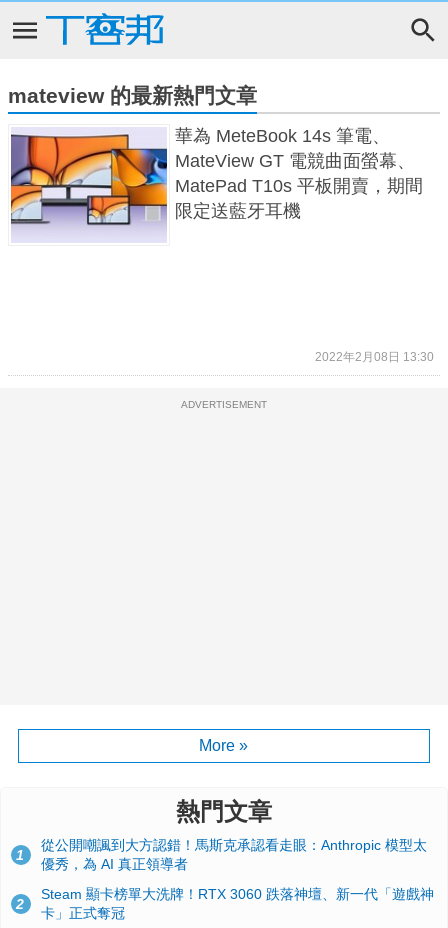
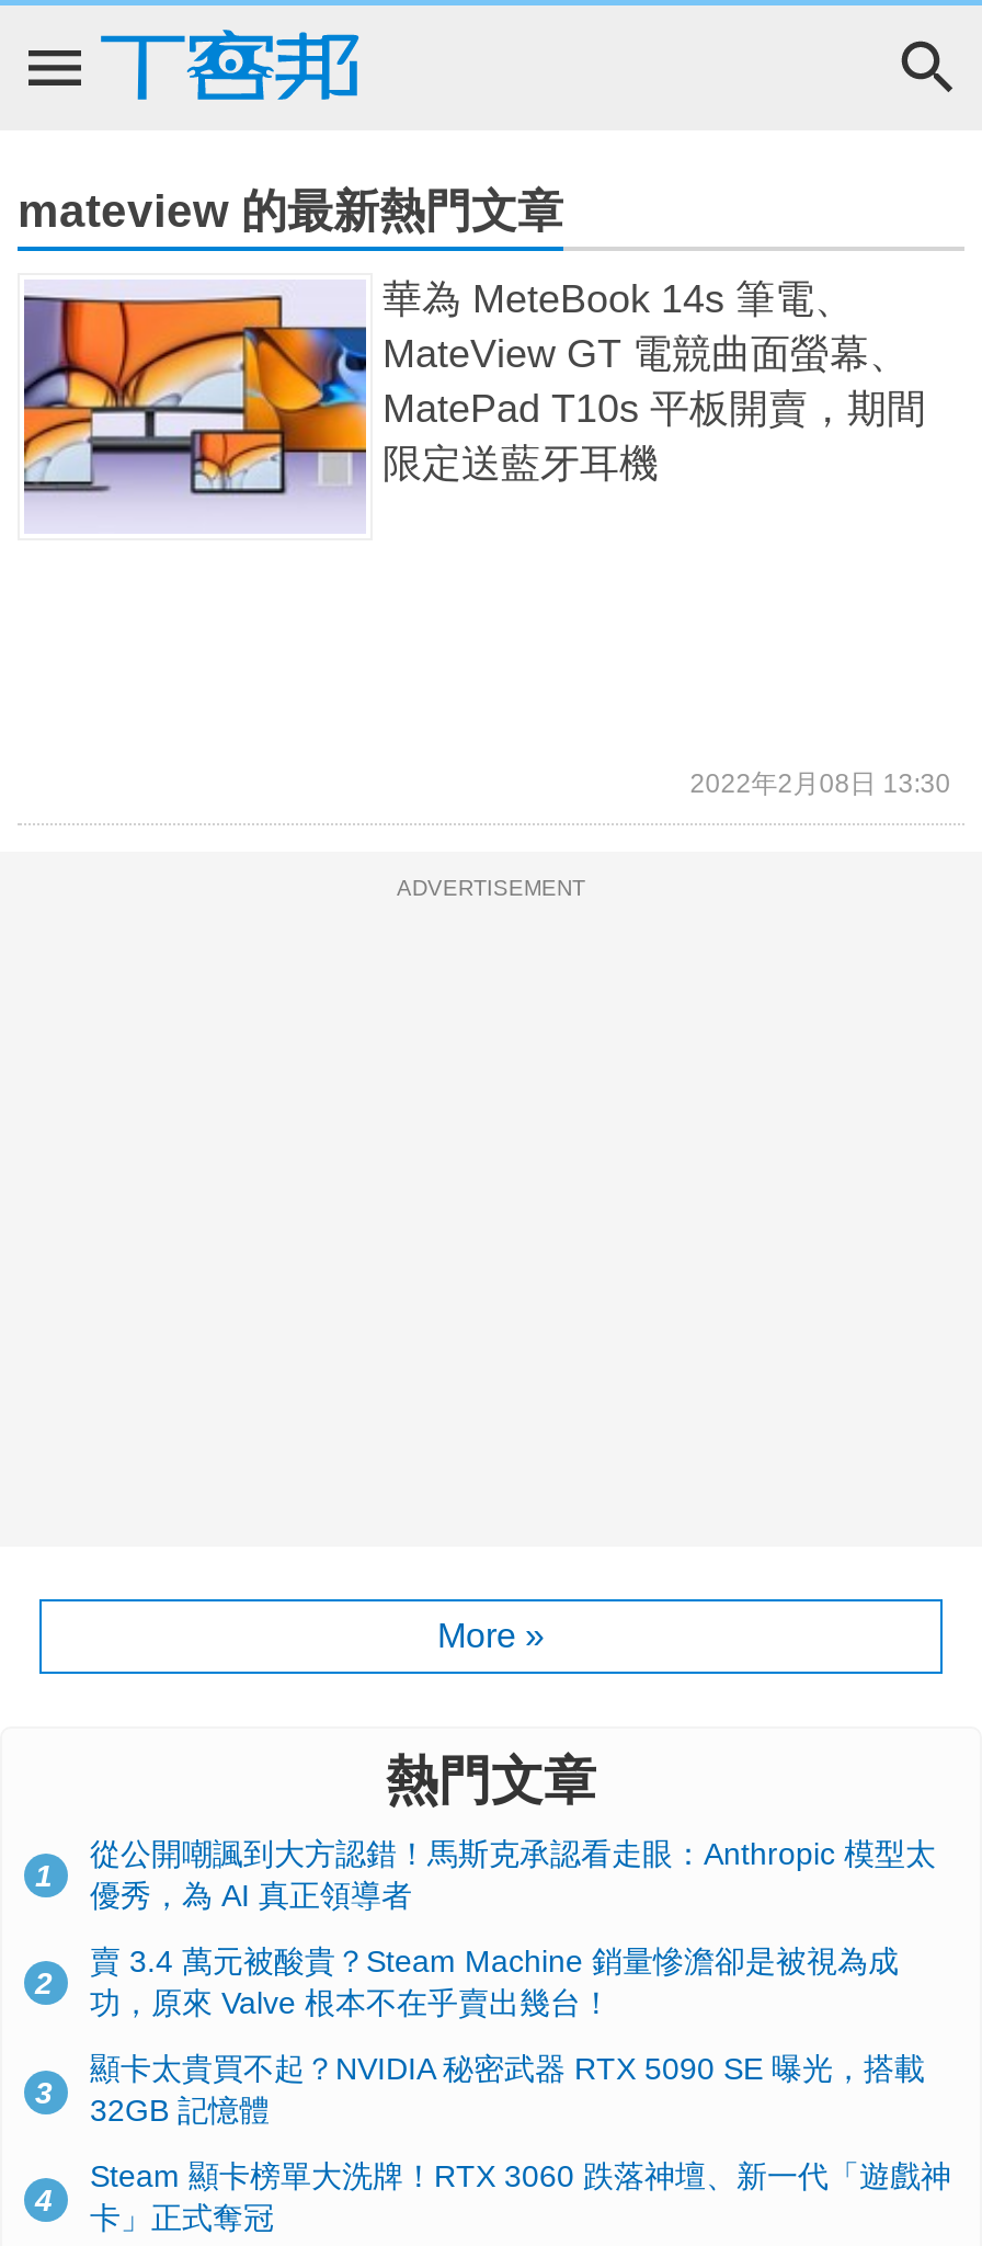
none -> [35,1943,899,2109] 賣 3.4 萬元被酸貴？Steam Machine 銷量慘澹卻是被視為成 | 功，原來 Valve 根本不在乎賣出幾台！ | 3
none -> [35,2051,925,2217] 顯卡太貴買不起？NVIDIA 秘密武器 RTX 5090 SE 曝光，搭載 | 32GB 記憶體 | 4

